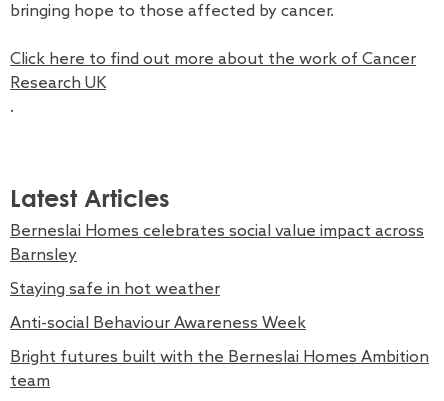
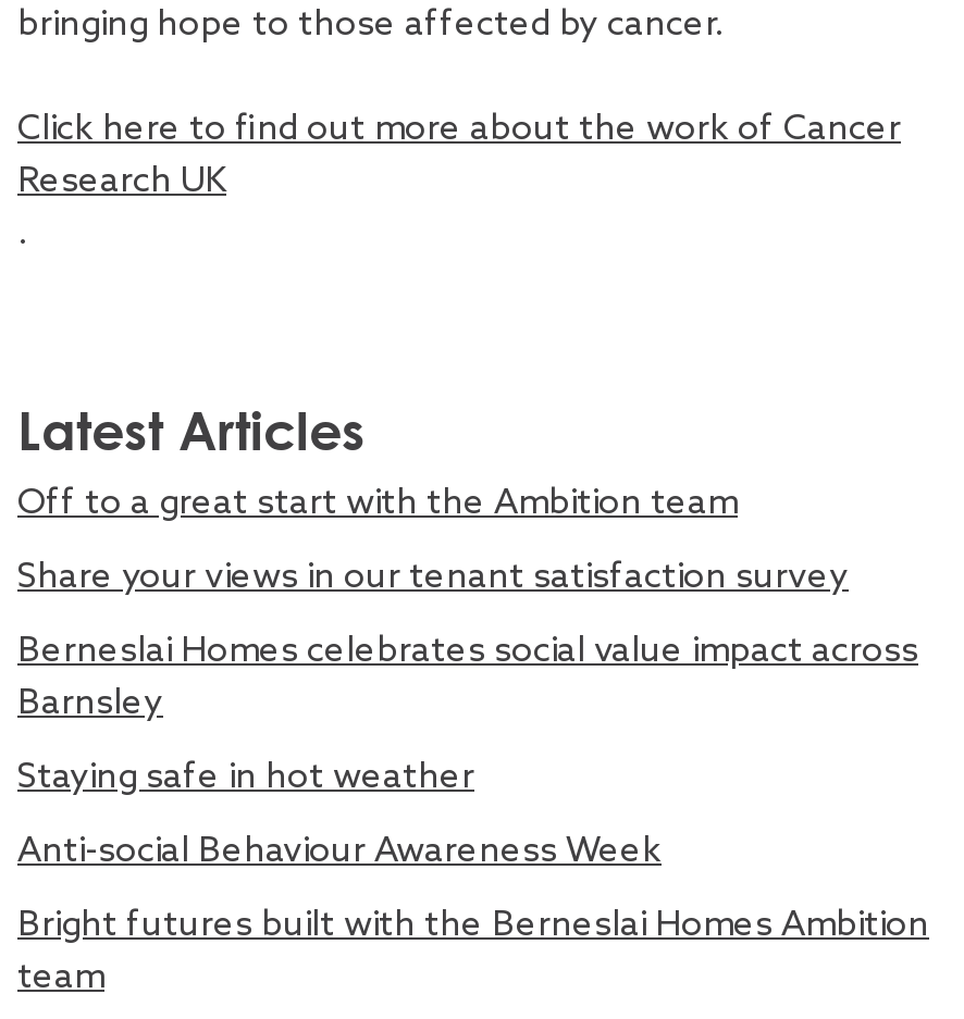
none -> [17,484,849,599] Off to a great start with the Ambition team | Share your views in our tenant satisfaction survey

